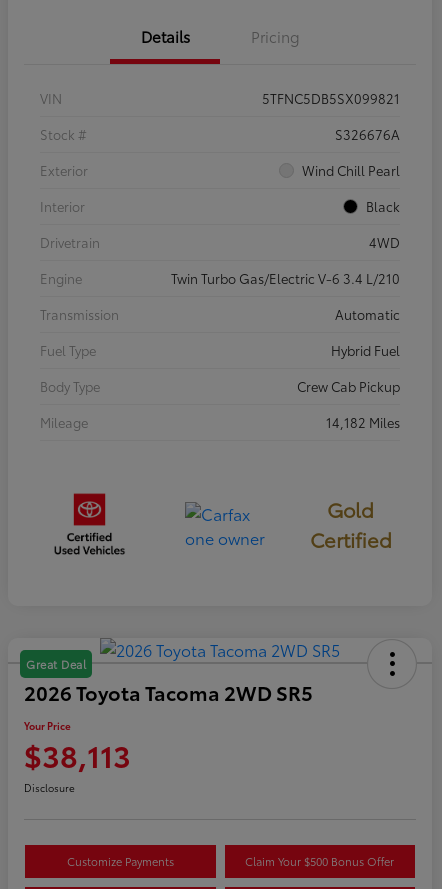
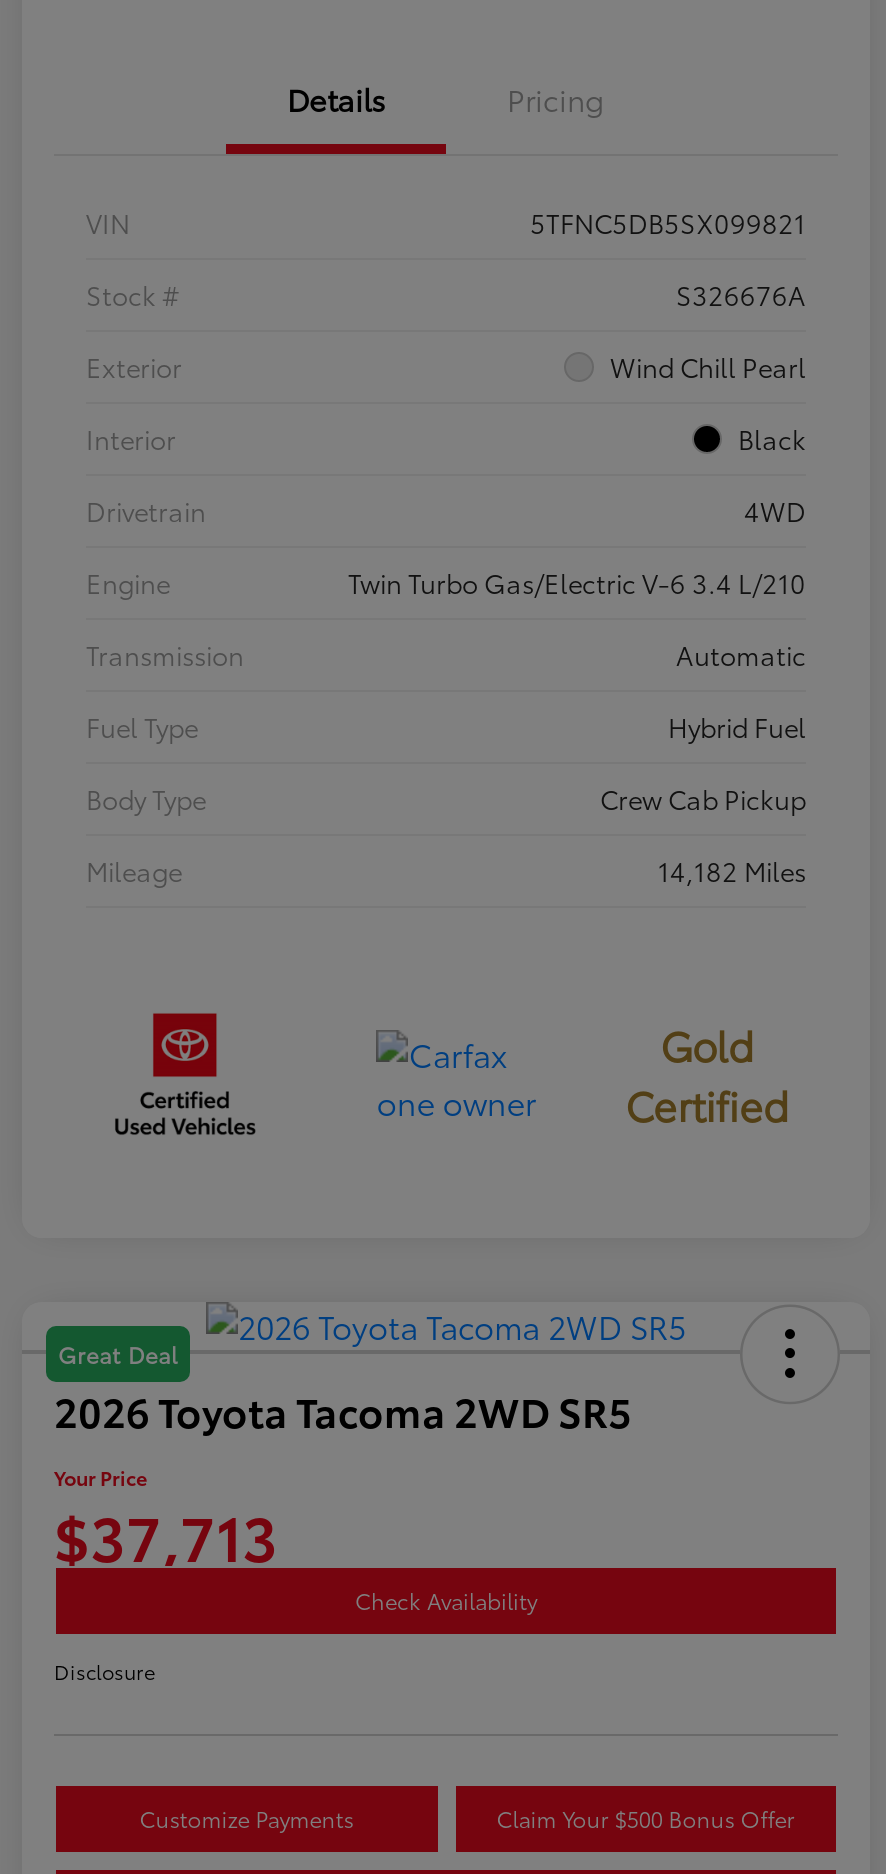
[24,733,131,776] $38,113 -> [54,1491,537,1615] $37,713 | Check Availability

